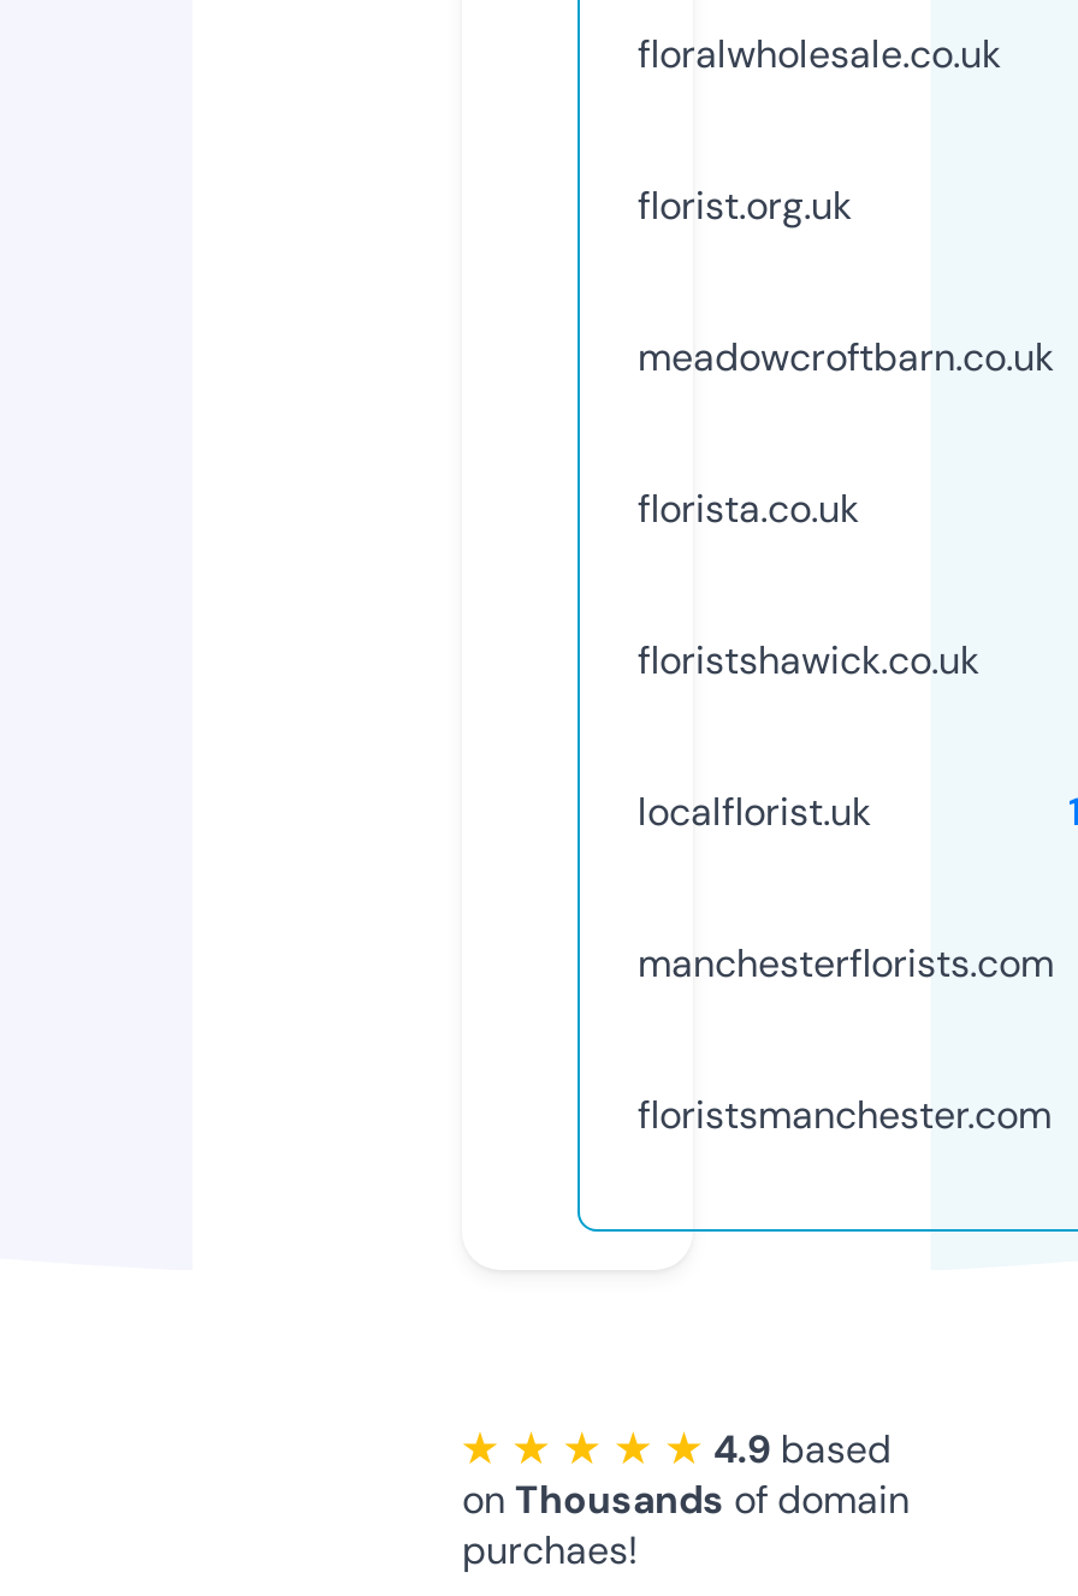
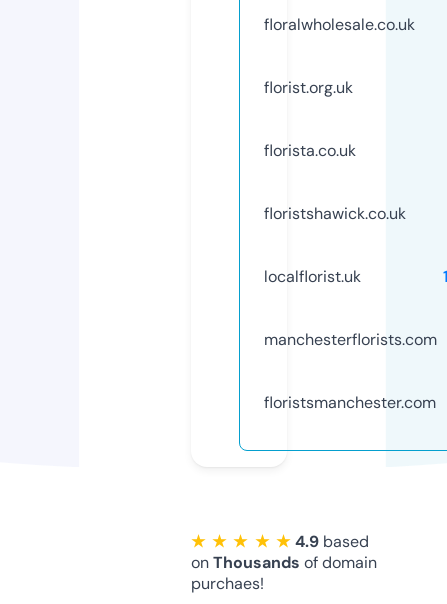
[638,331,1054,382] meadowcroftbarn.co.uk -> none

